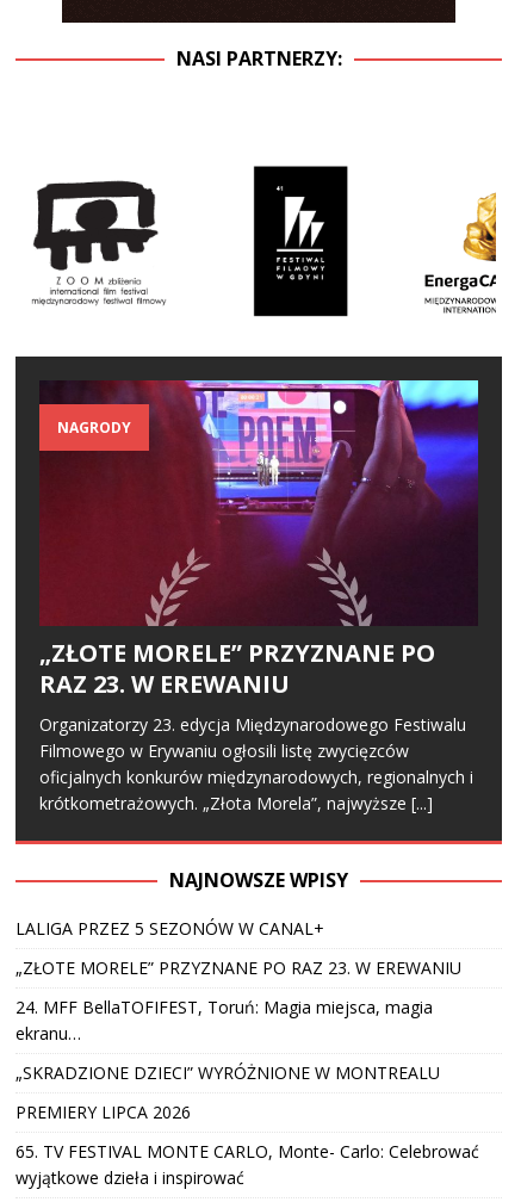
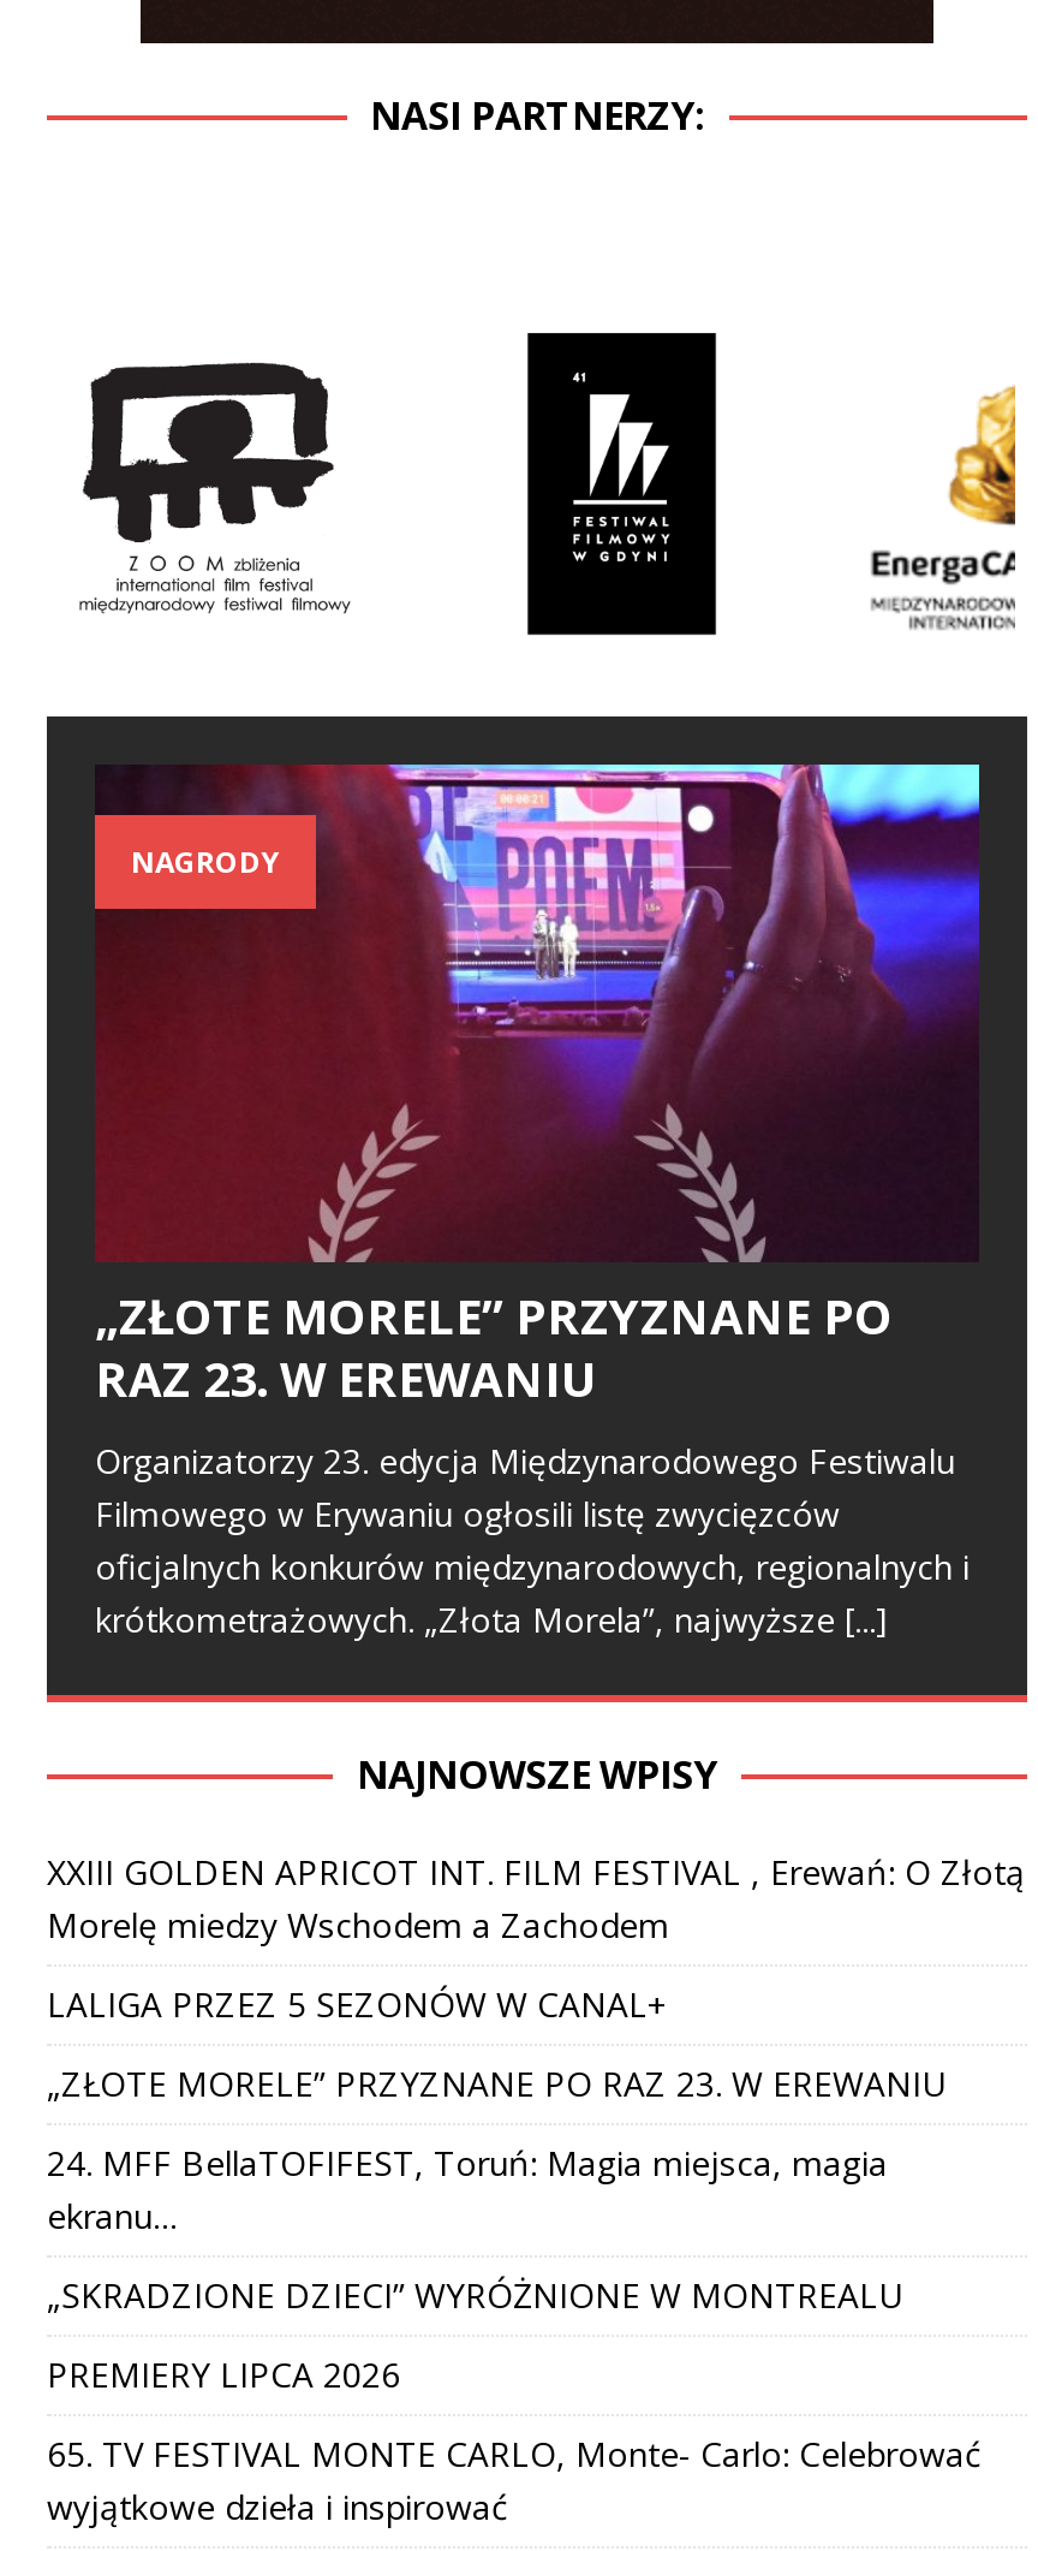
none -> [47,1850,1025,1948] XXIII GOLDEN APRICOT INT. FILM FESTIVAL , Erewań: O Złotą | Morelę miedzy Wschodem a Zachodem

